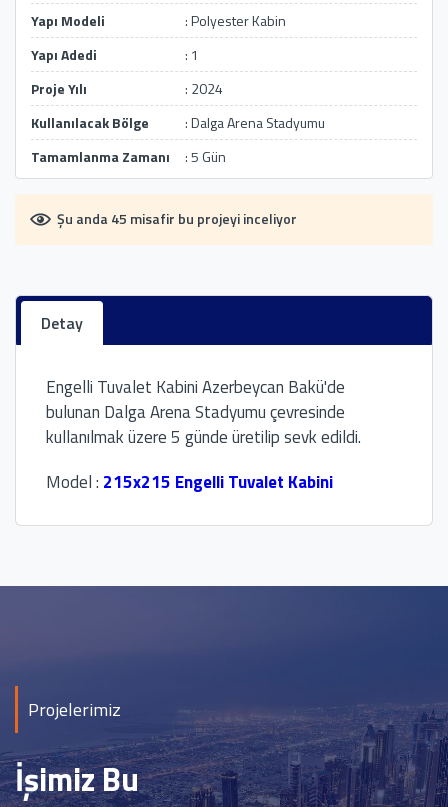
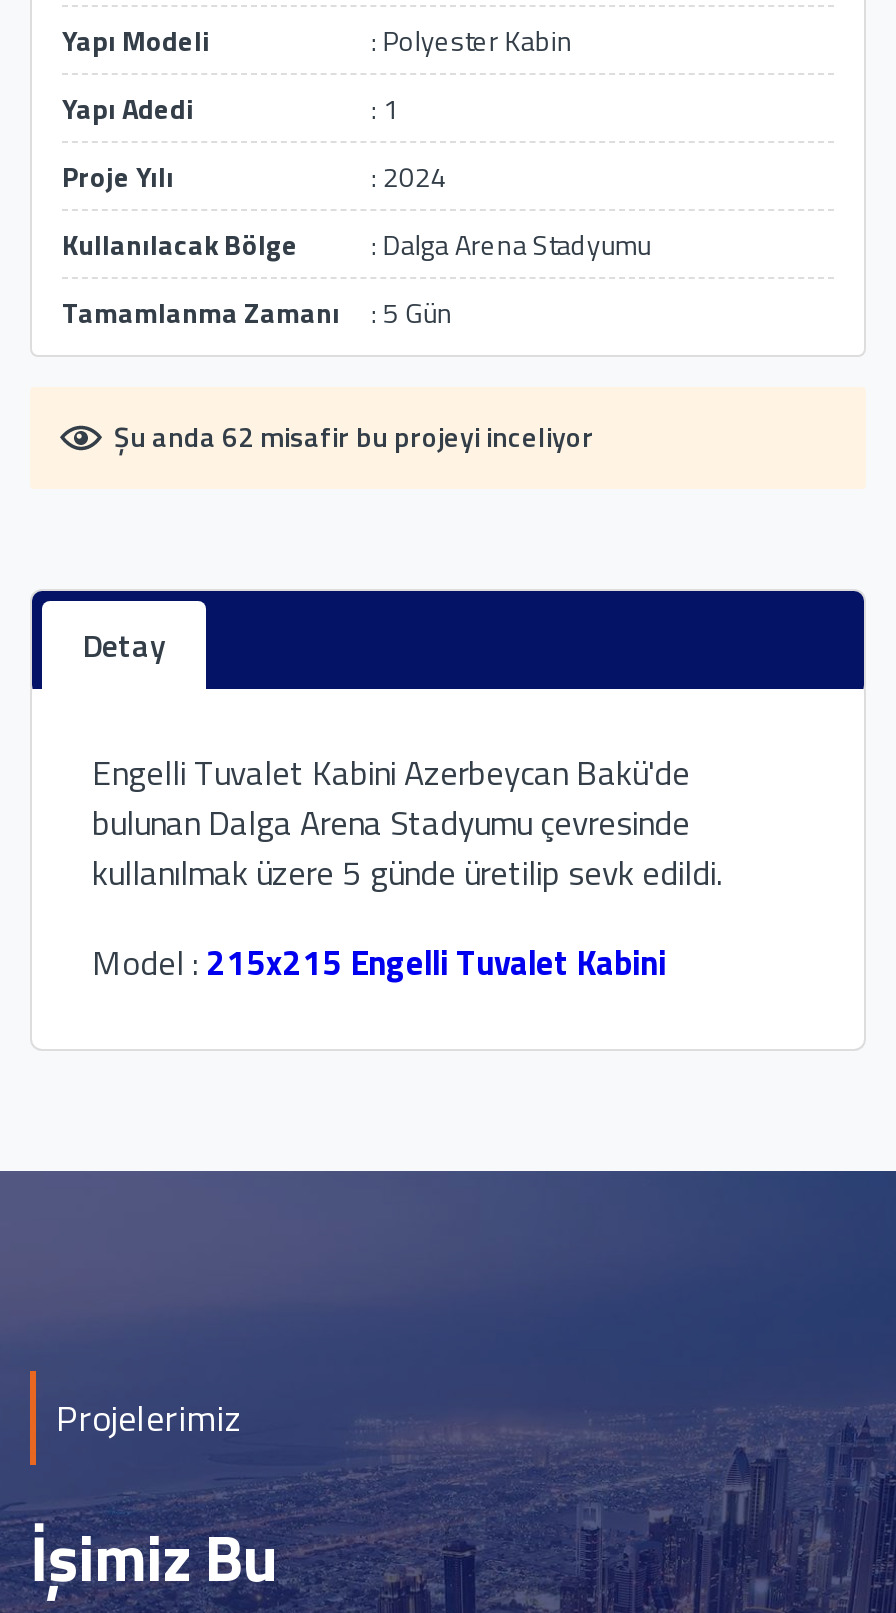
[57,208,297,229] Şu anda 45 misafir bu projeyi inceliyor -> [114,415,594,457] Şu anda 62 misafir bu projeyi inceliyor

